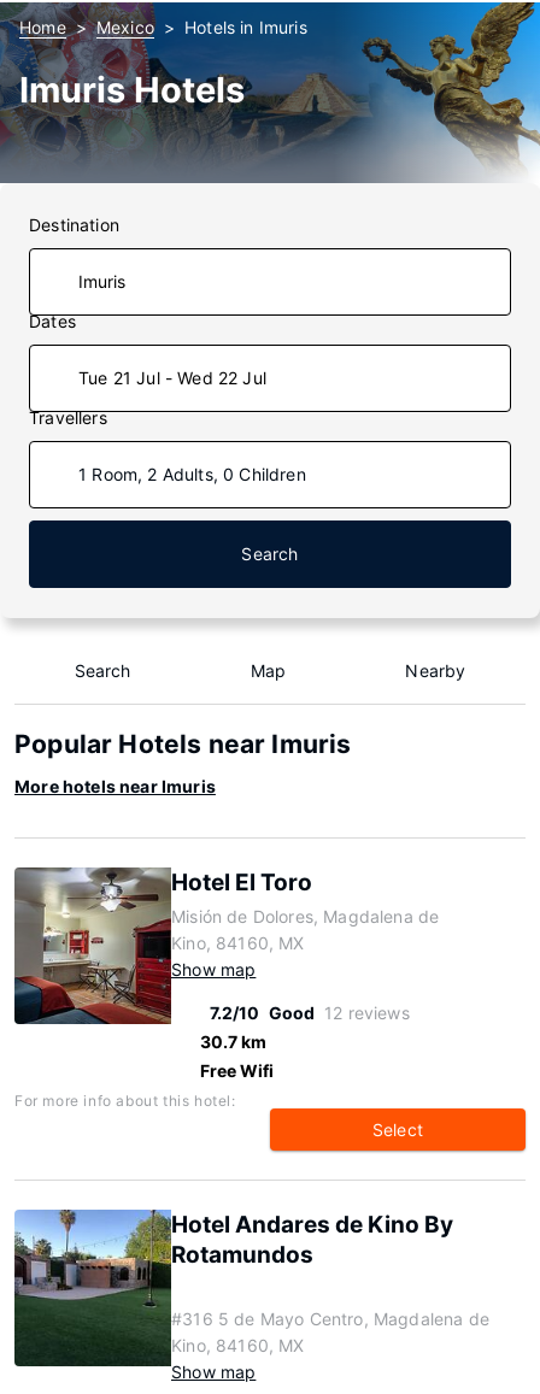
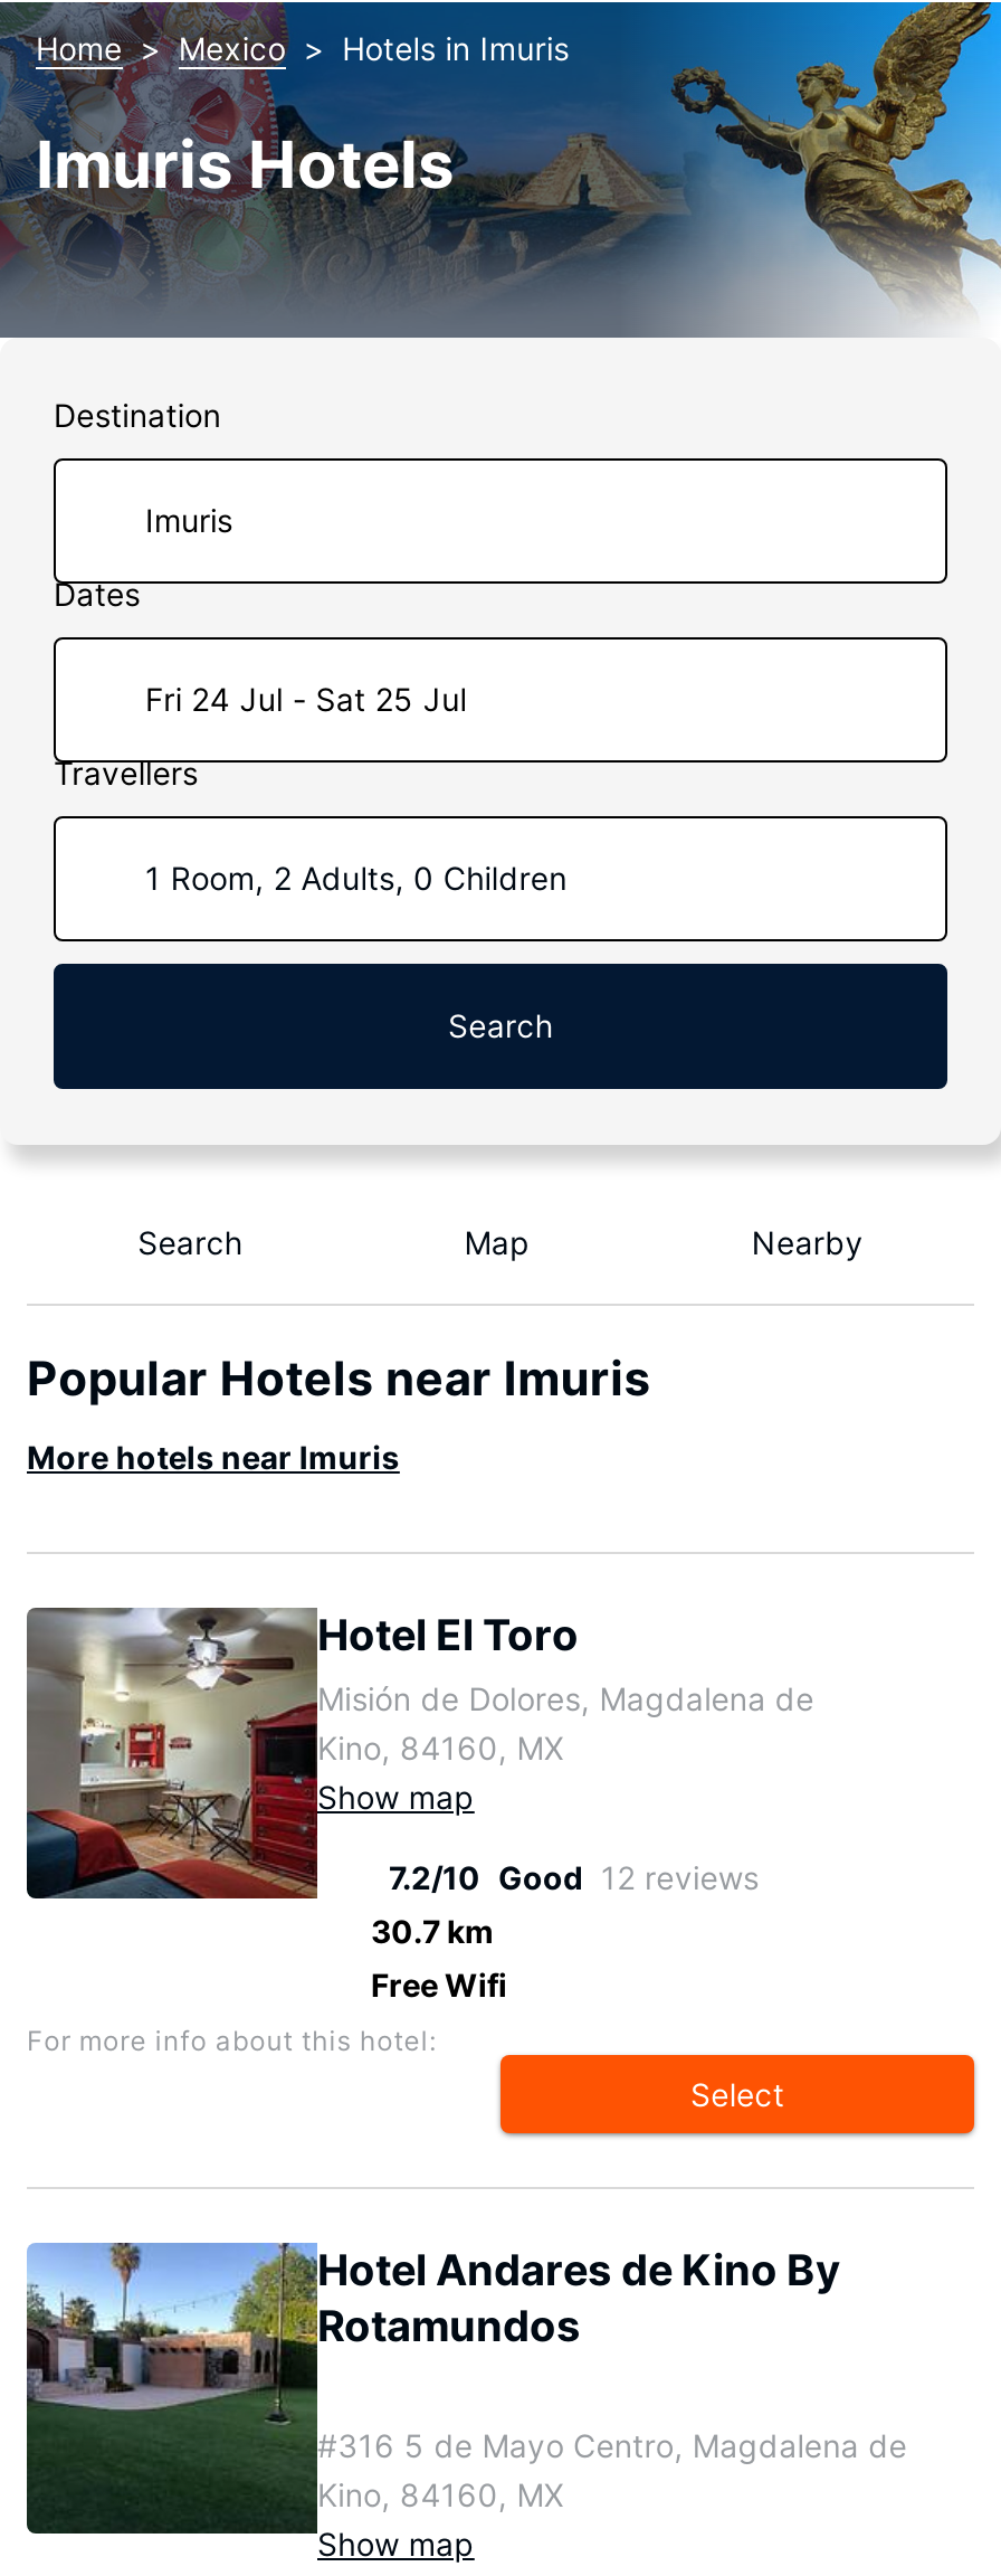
[78,367,266,388] Tue 21 Jul - Wed 22 Jul -> [145,680,467,718] Fri 24 Jul - Sat 25 Jul

